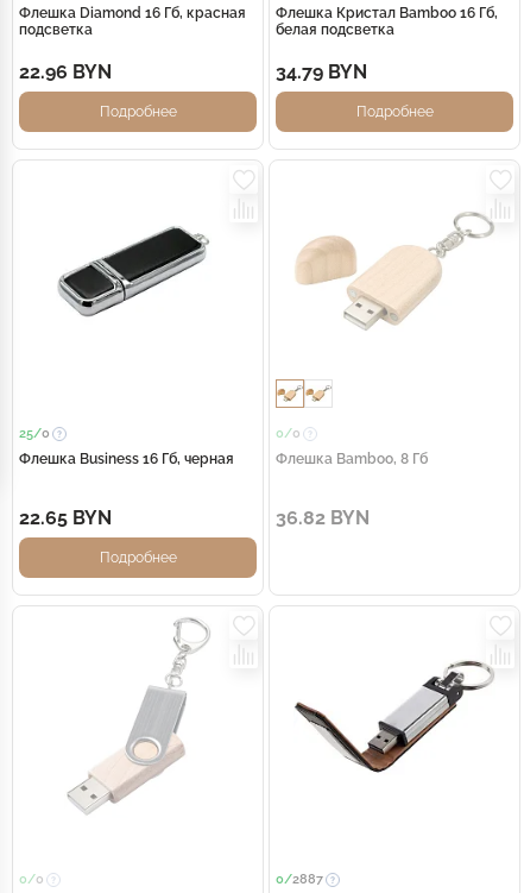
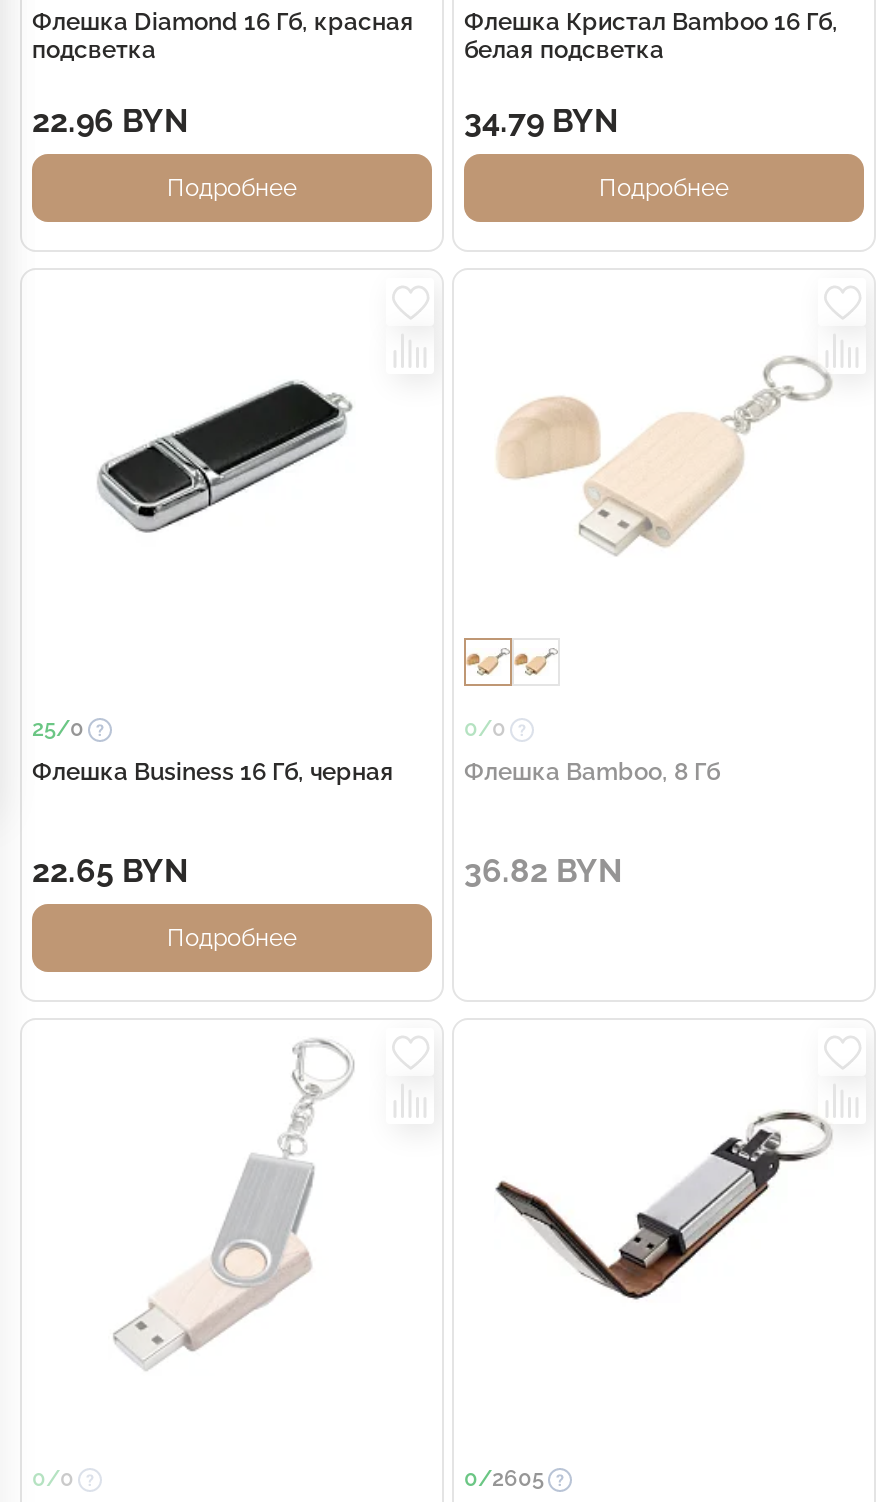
[276,872,323,887] 0/2887 -> [464,1466,544,1492] 0/2605

